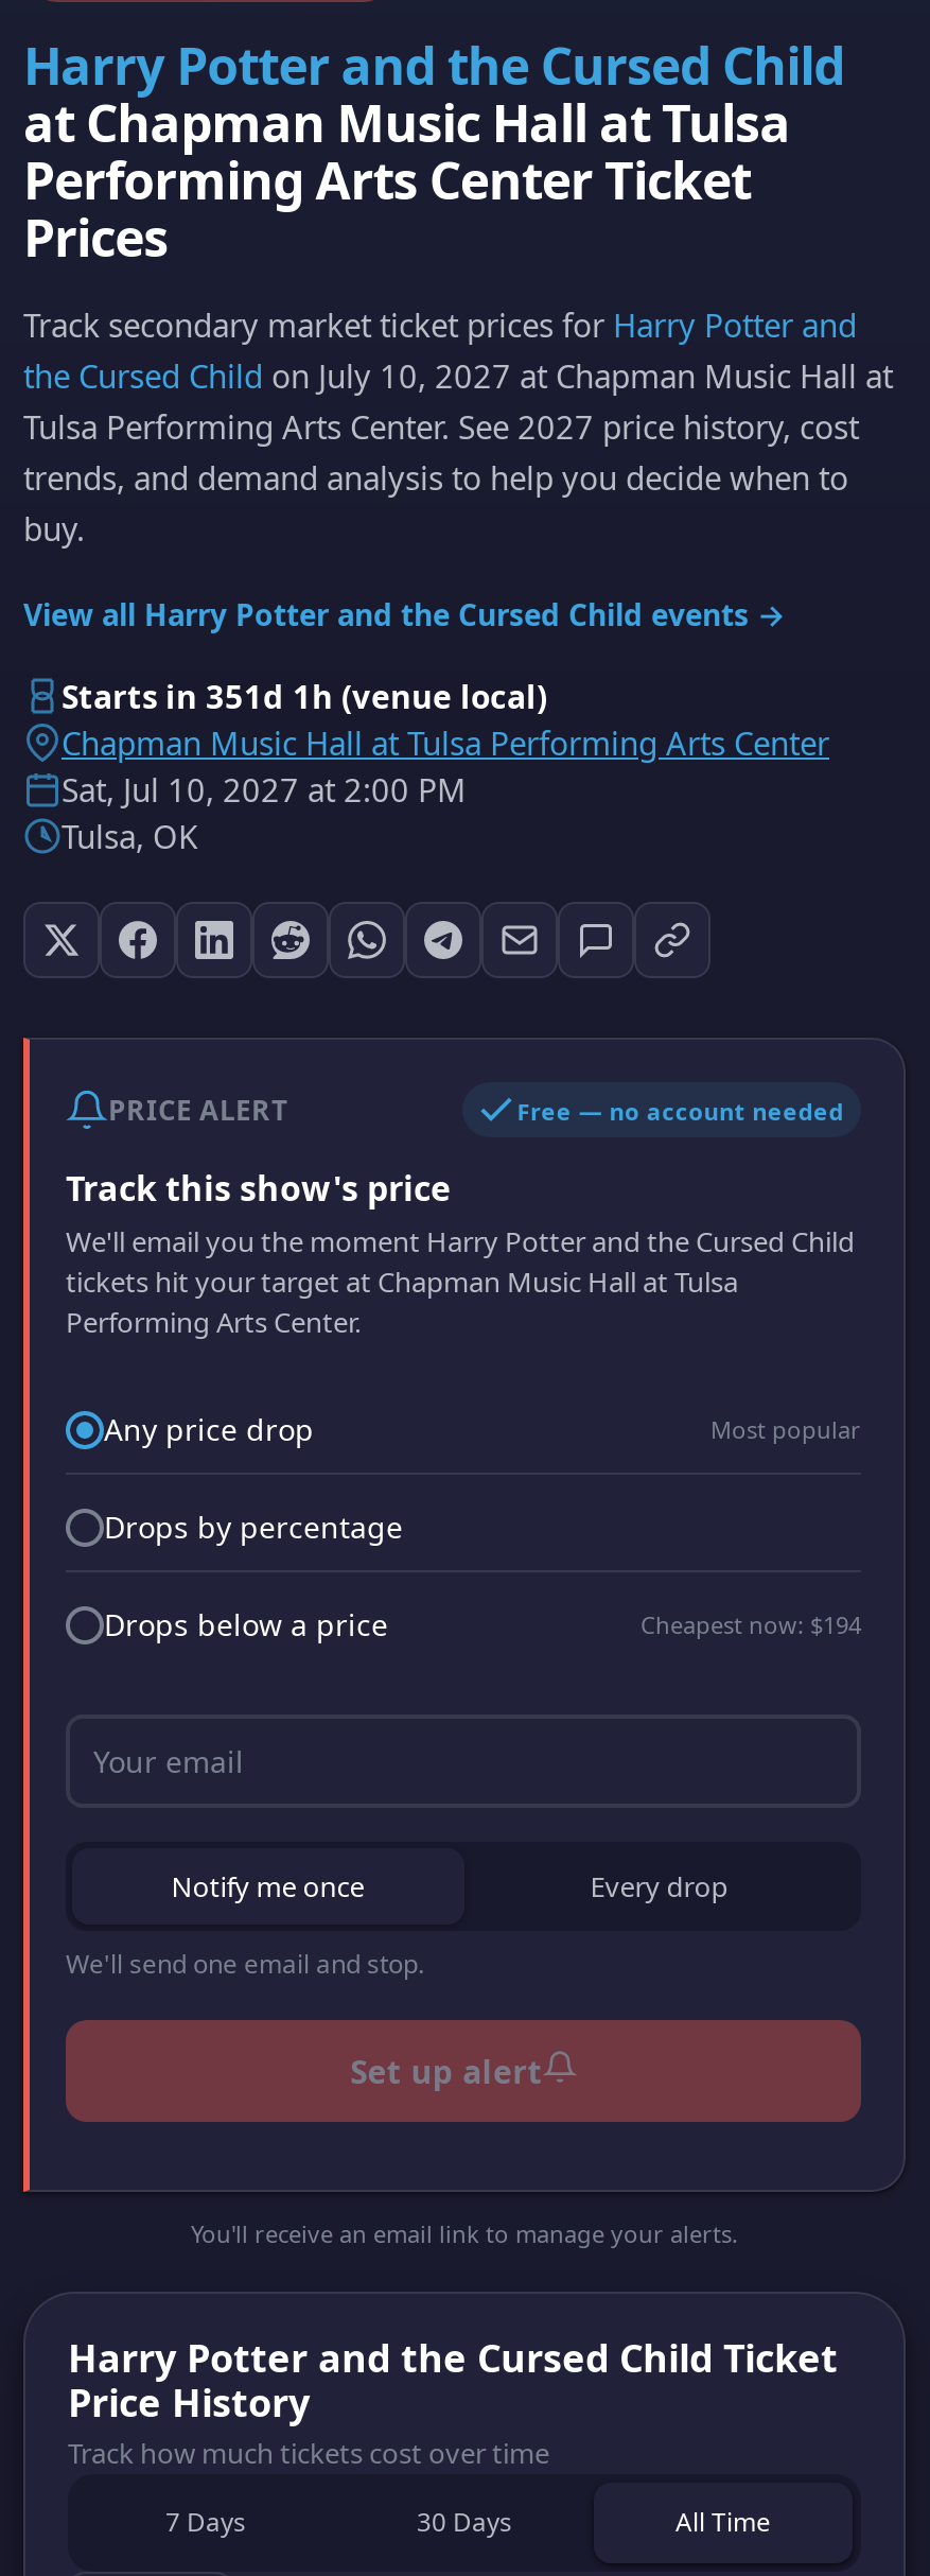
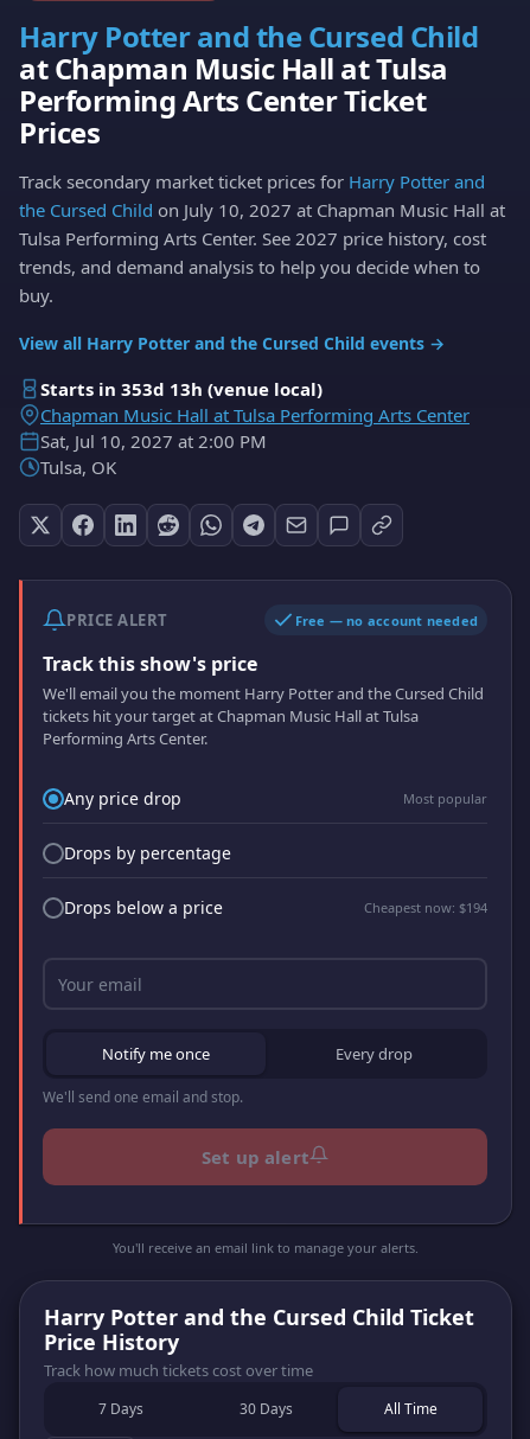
[62,675,547,717] Starts in 351d 1h (venue local) -> [40,377,323,401] Starts in 353d 13h (venue local)

